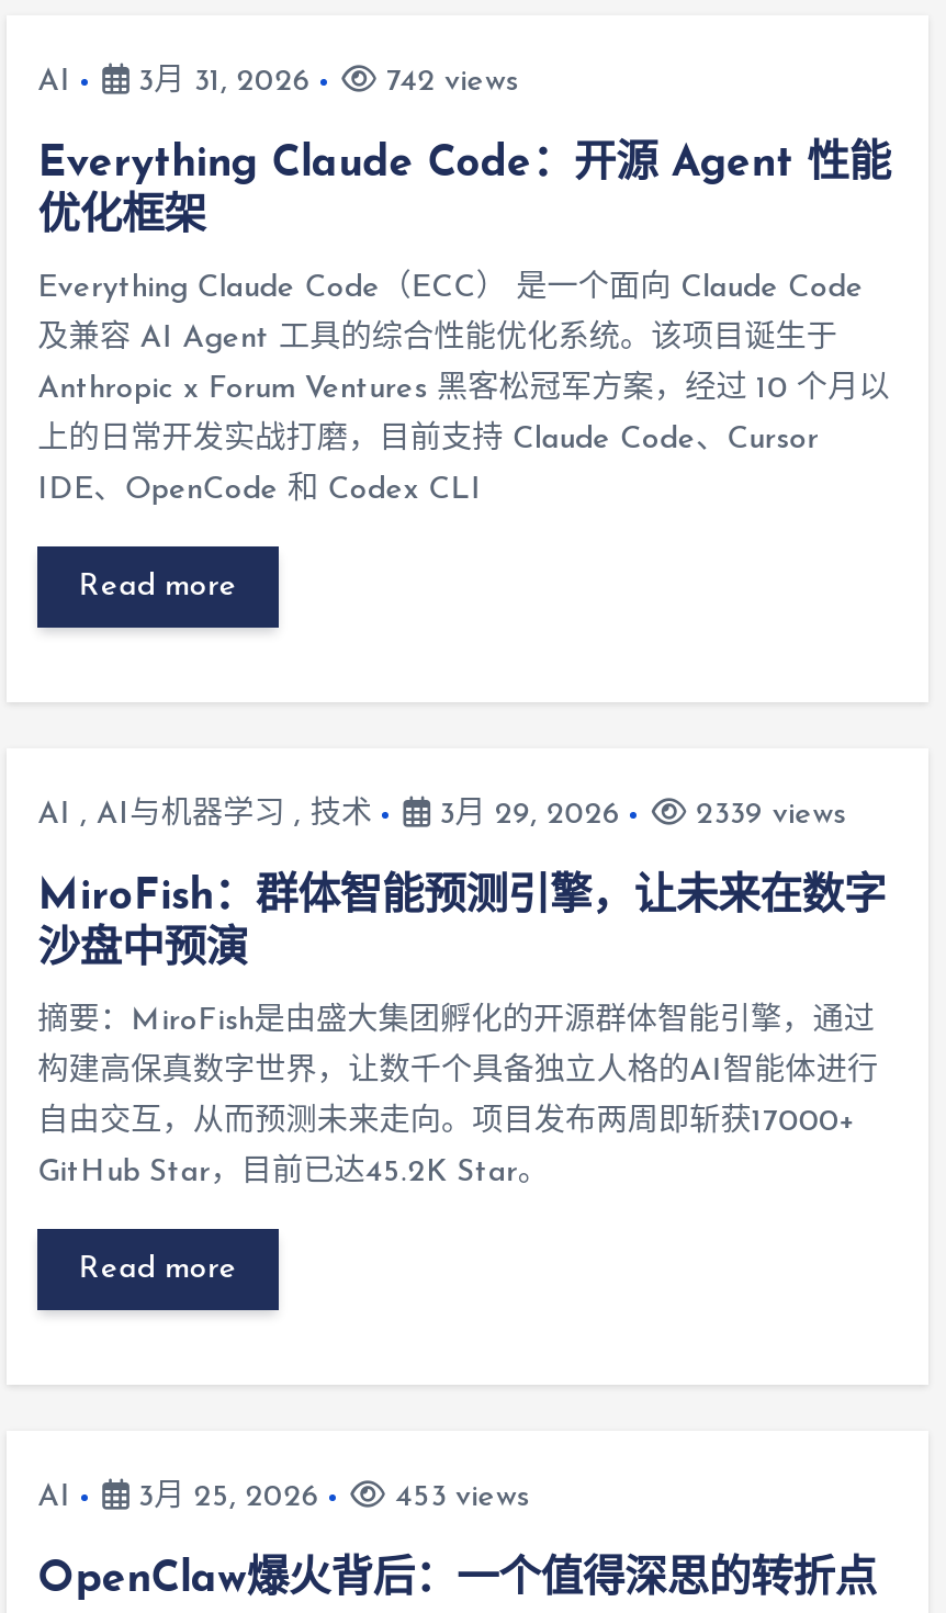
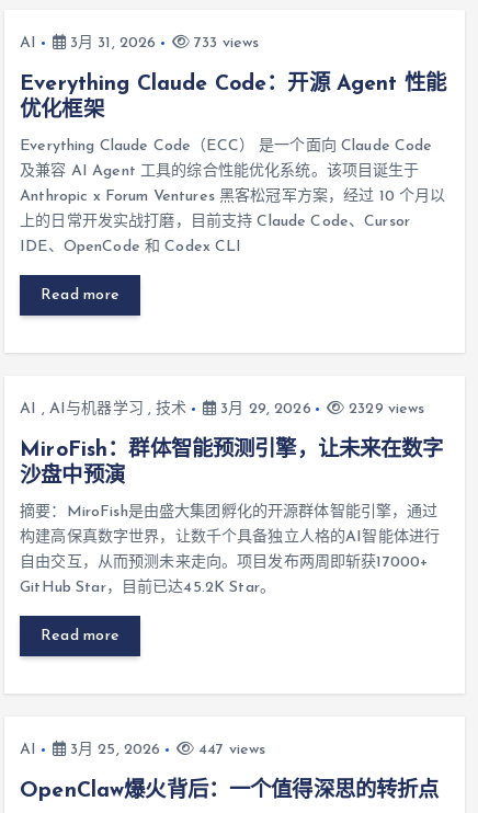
[377,66,518,99] 742 views -> [189,35,259,51] 733 views
[687,799,846,832] 2339 views -> [344,401,425,418] 2329 views
[386,1482,529,1515] 453 views -> [194,742,266,759] 447 views

